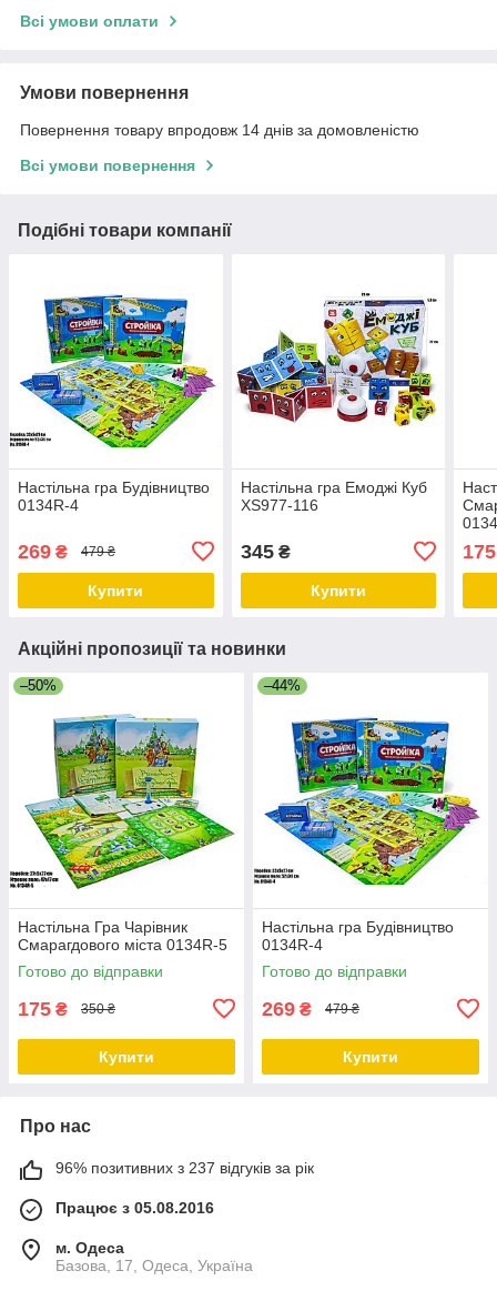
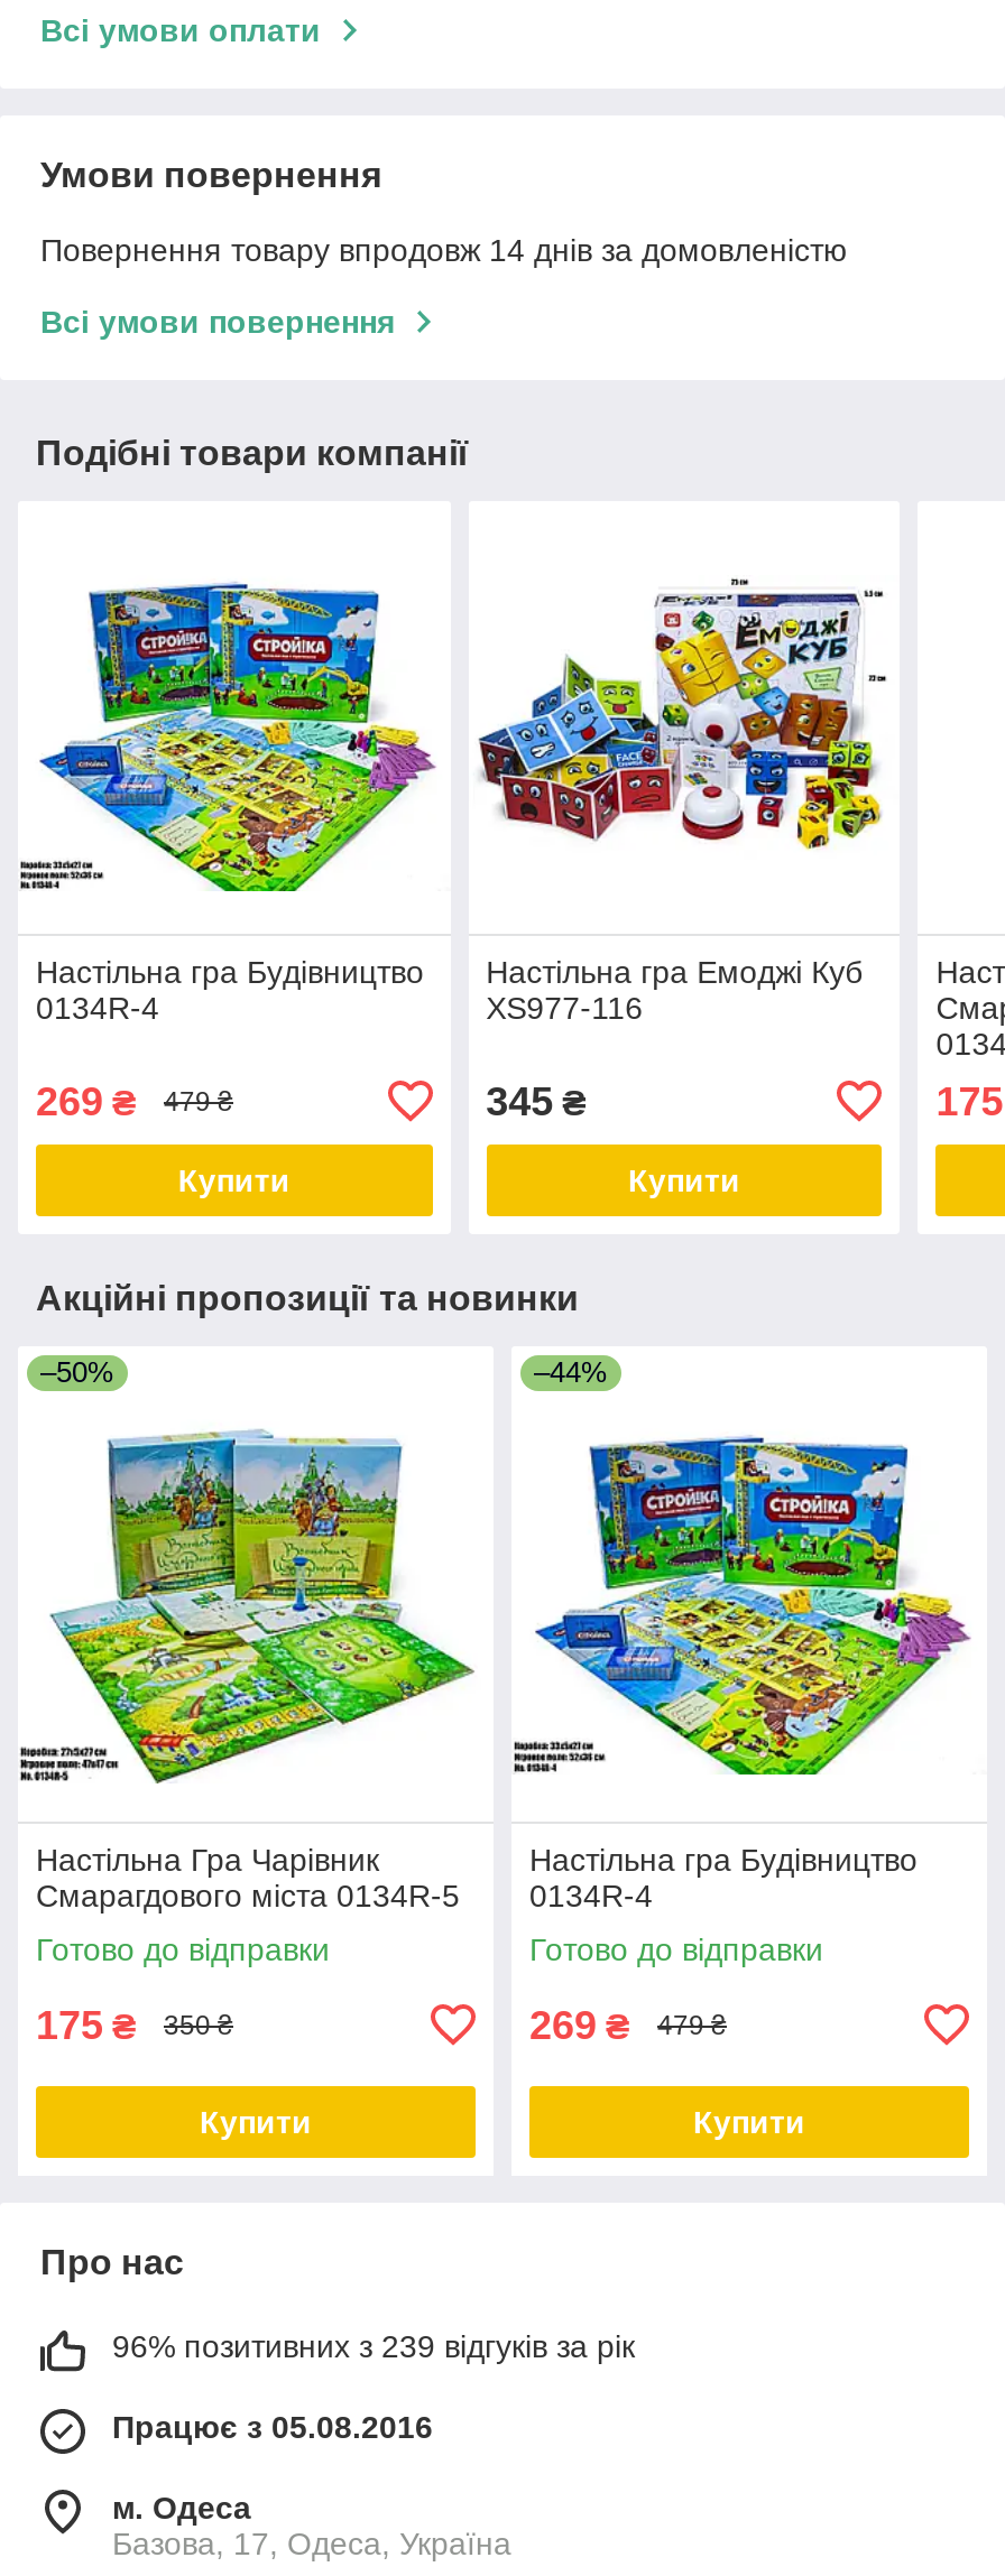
[55,1159,314,1176] 96% позитивних з 237 відгуків за рік -> [112,2328,635,2364] 96% позитивних з 239 відгуків за рік

